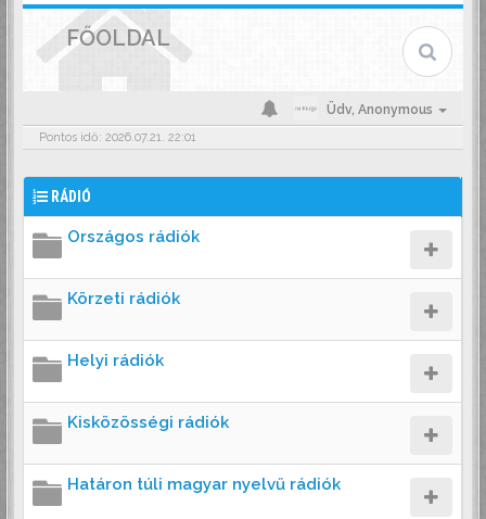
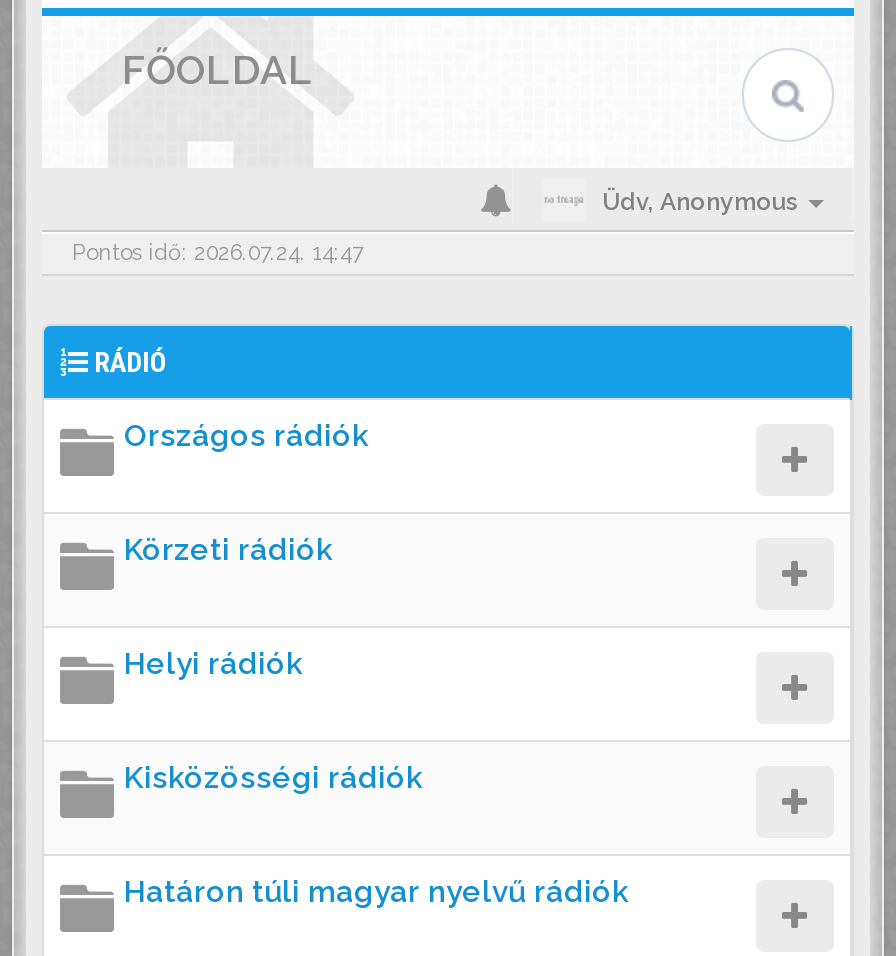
[39,130,196,144] Pontos idő: 2026.07.21. 22:01 -> [72,240,364,266] Pontos idő: 2026.07.24. 14:47

